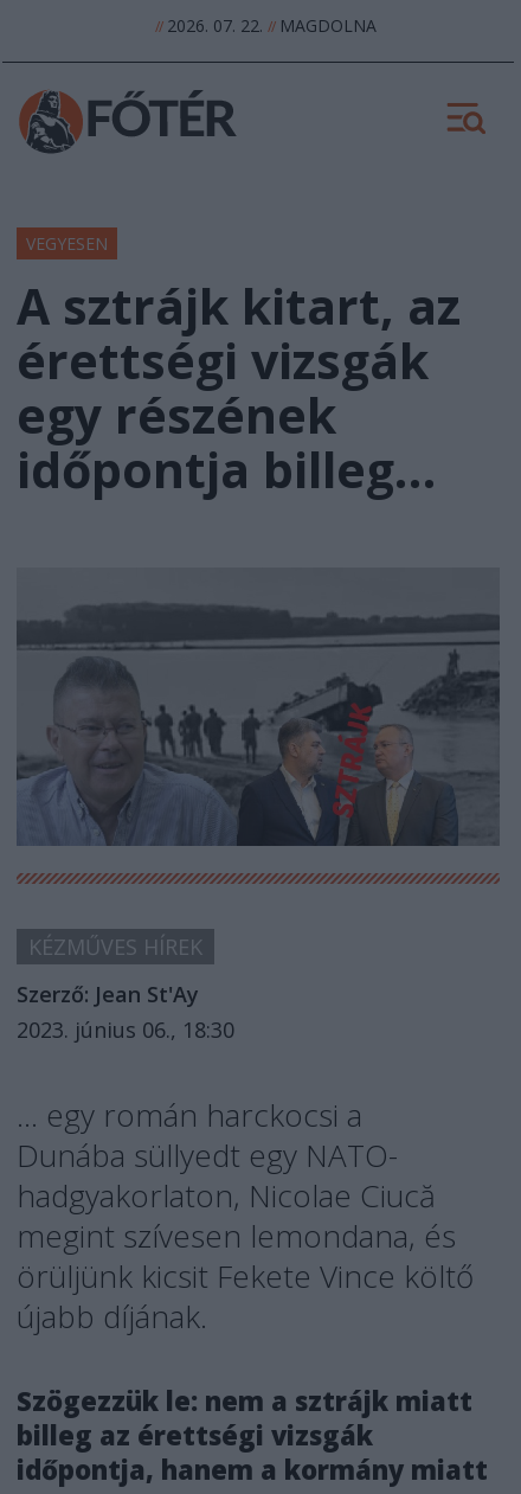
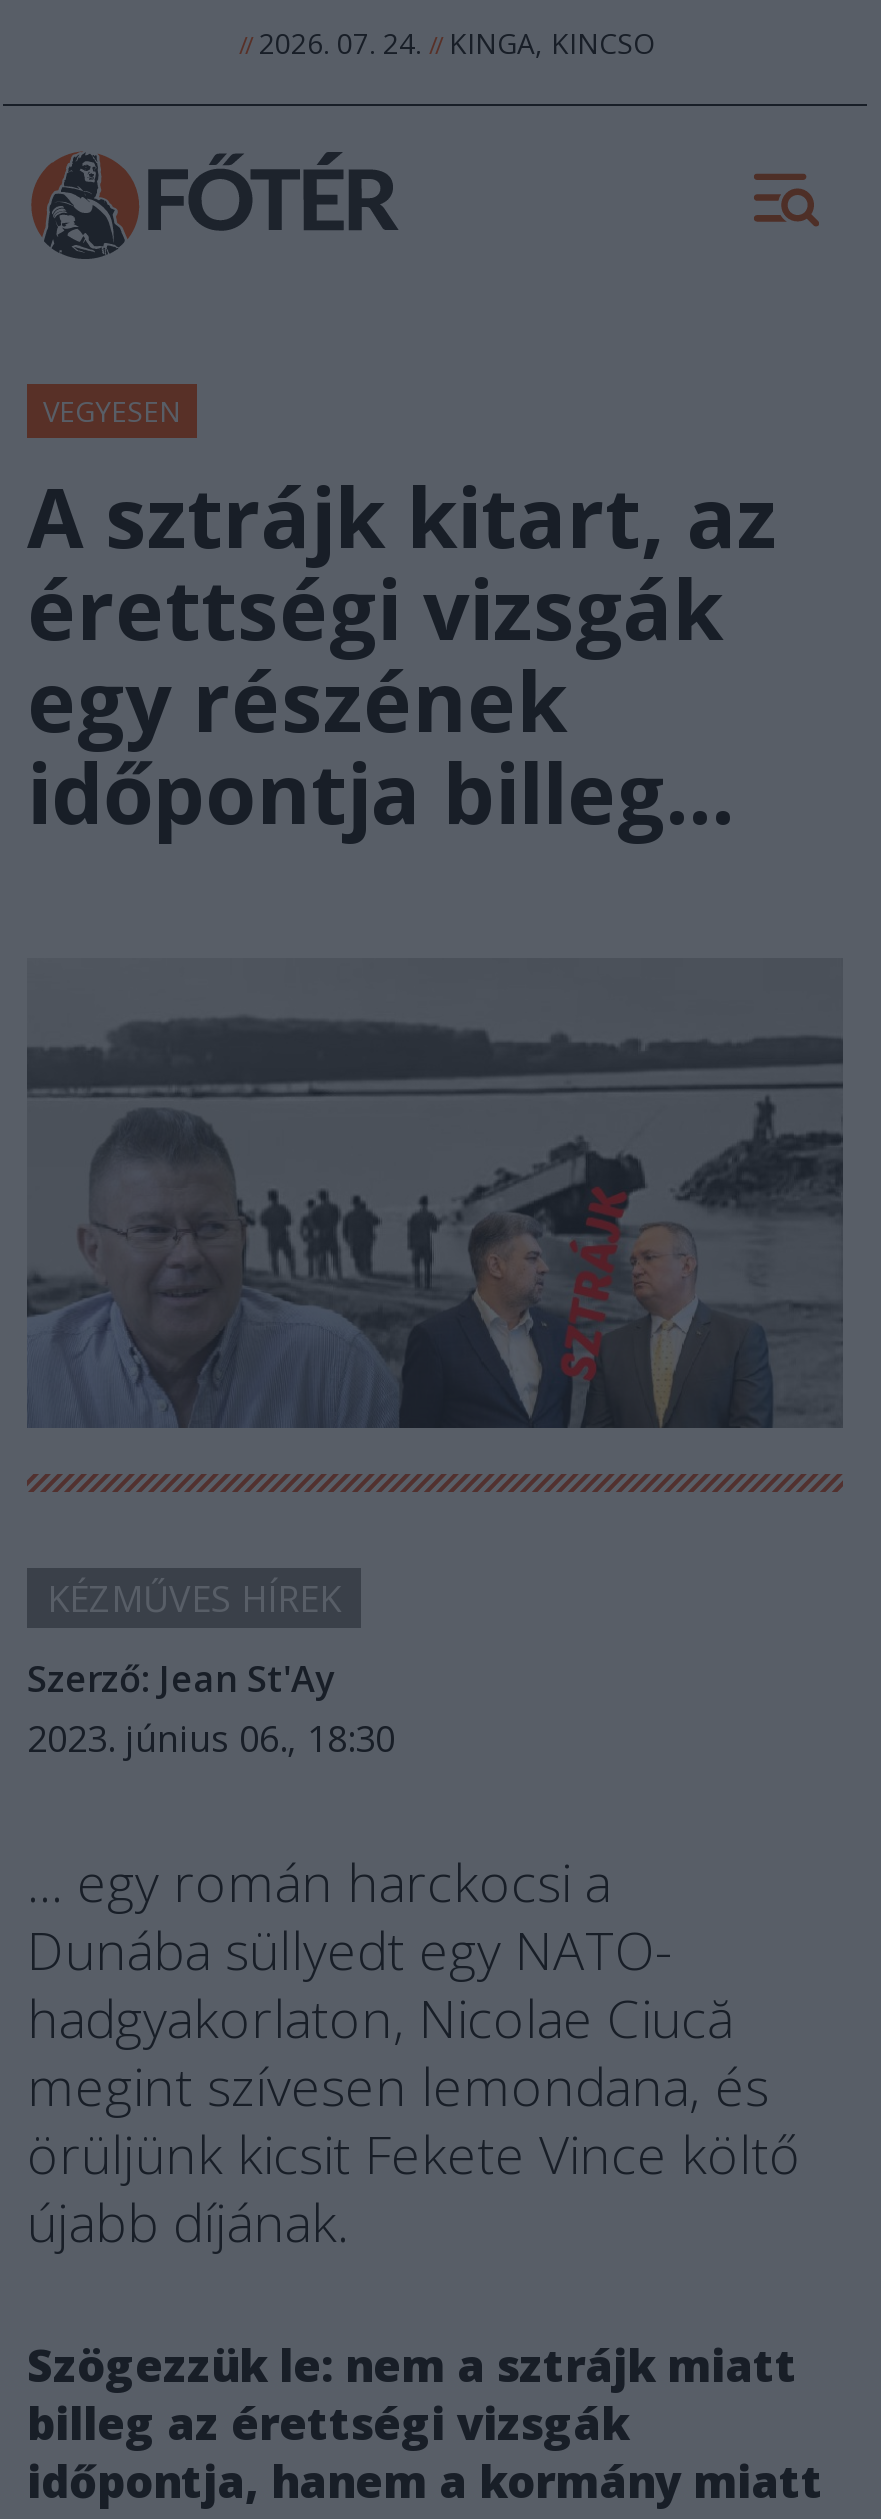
[155,14,376,37] // 2026. 07. 22. // MAGDOLNA -> [239,24,655,62] // 2026. 07. 24. // KINGA, KINCSO

